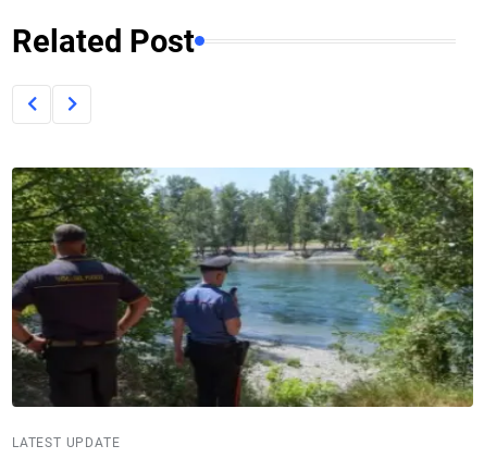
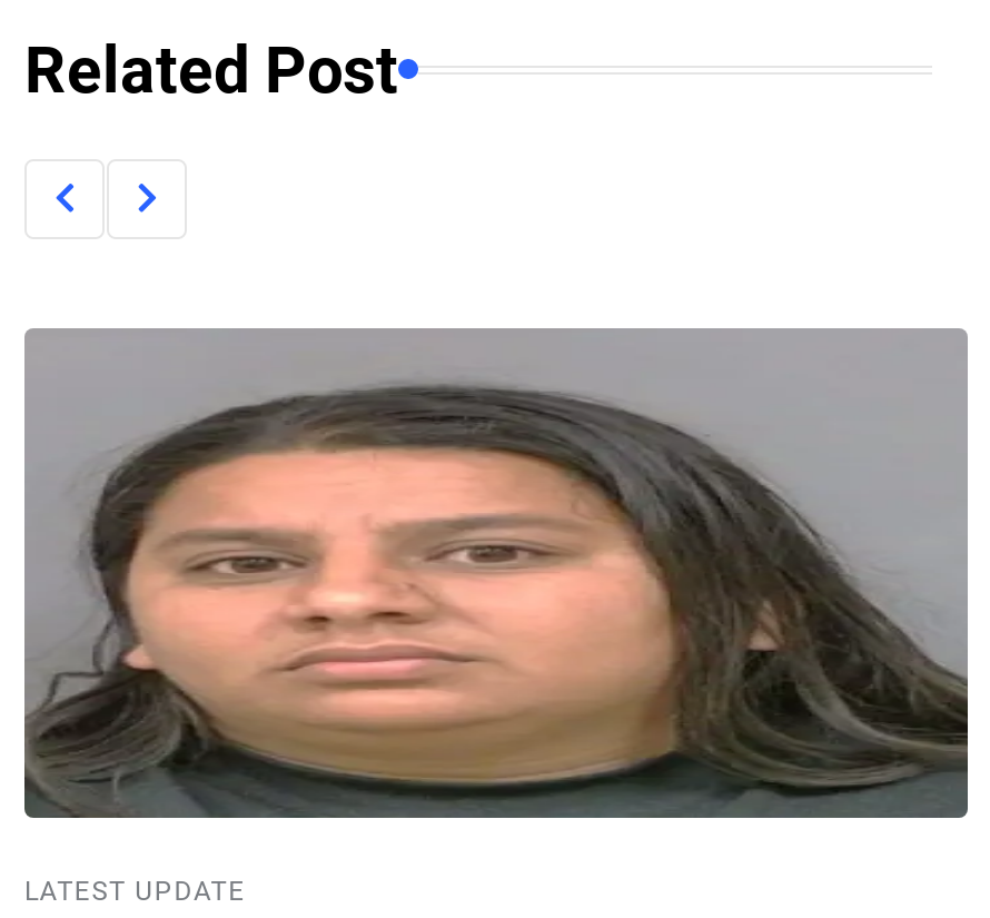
[11,166,473,408] [image] -> [22,326,968,820] [image]

